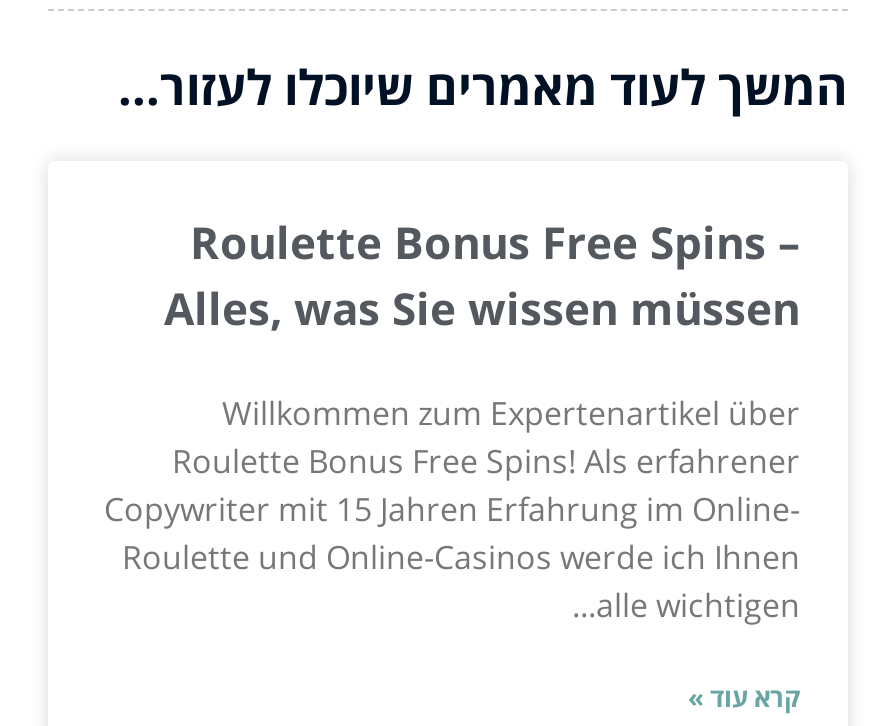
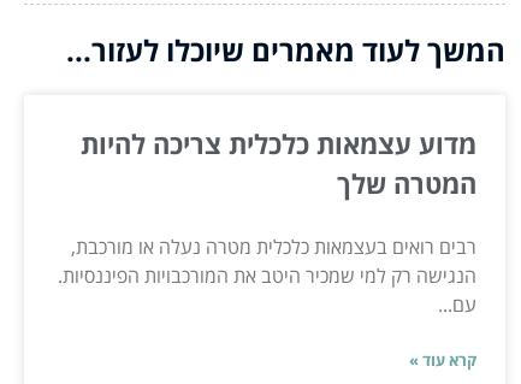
[164,212,800,338] Roulette Bonus Free Spins – | Alles, was Sie wissen müssen -> [81,126,476,202] מדוע עצמאות כלכלית צריכה להיות | המטרה שלך
[104,392,800,628] Willkommen zum Expertenartikel über | Roulette Bonus Free Spins! Als erfahrener | Copywriter mit 15 Jahren Erfahrung im Online- | Roulette und Online-Casinos werde ich Ihnen | alle wichtigen... -> [58,234,476,318] רבים רואים בעצמאות כלכלית מטרה נעלה או מורכבת, | הנגישה רק למי שמכיר היטב את המורכבויות הפיננסיות. | עם...

